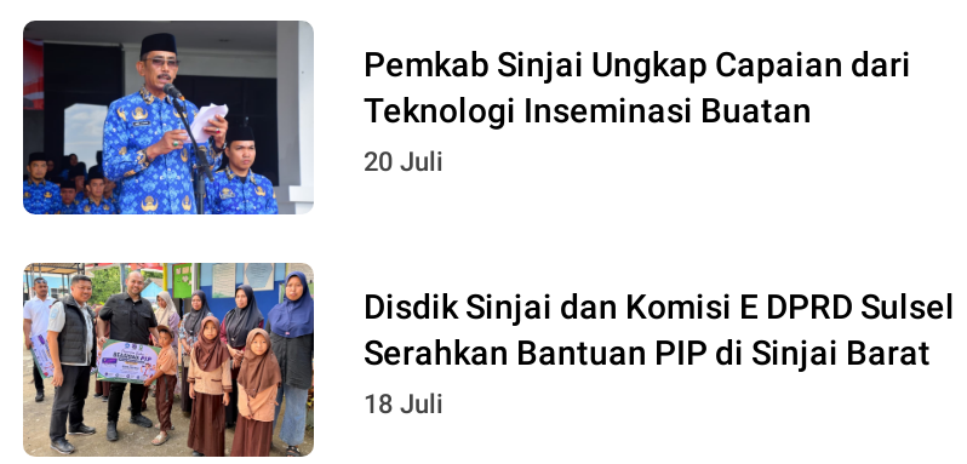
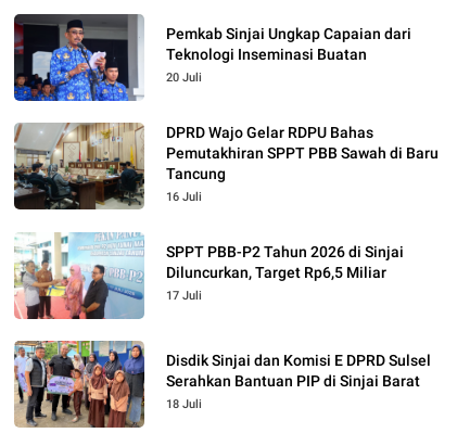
none -> [13,123,439,302] [image] | DPRD Wajo Gelar RDPU Bahas | Pemutakhiran SPPT PBB Sawah di Baru | Tancung | 16 Juli | SPPT PBB-P2 Tahun 2026 di Sinjai | Diluncurkan, Target Rp6,5 Miliar | 17 Juli
none -> [14,232,144,320] [image]

